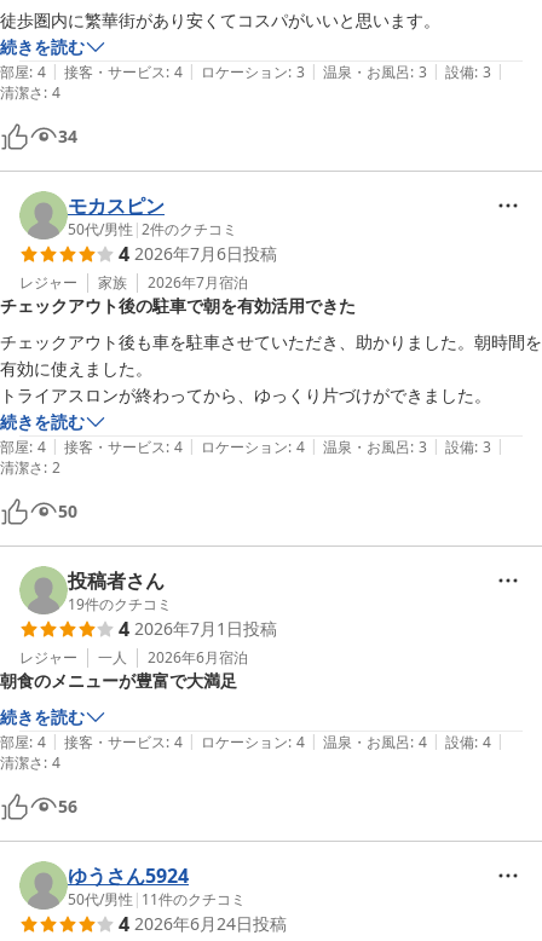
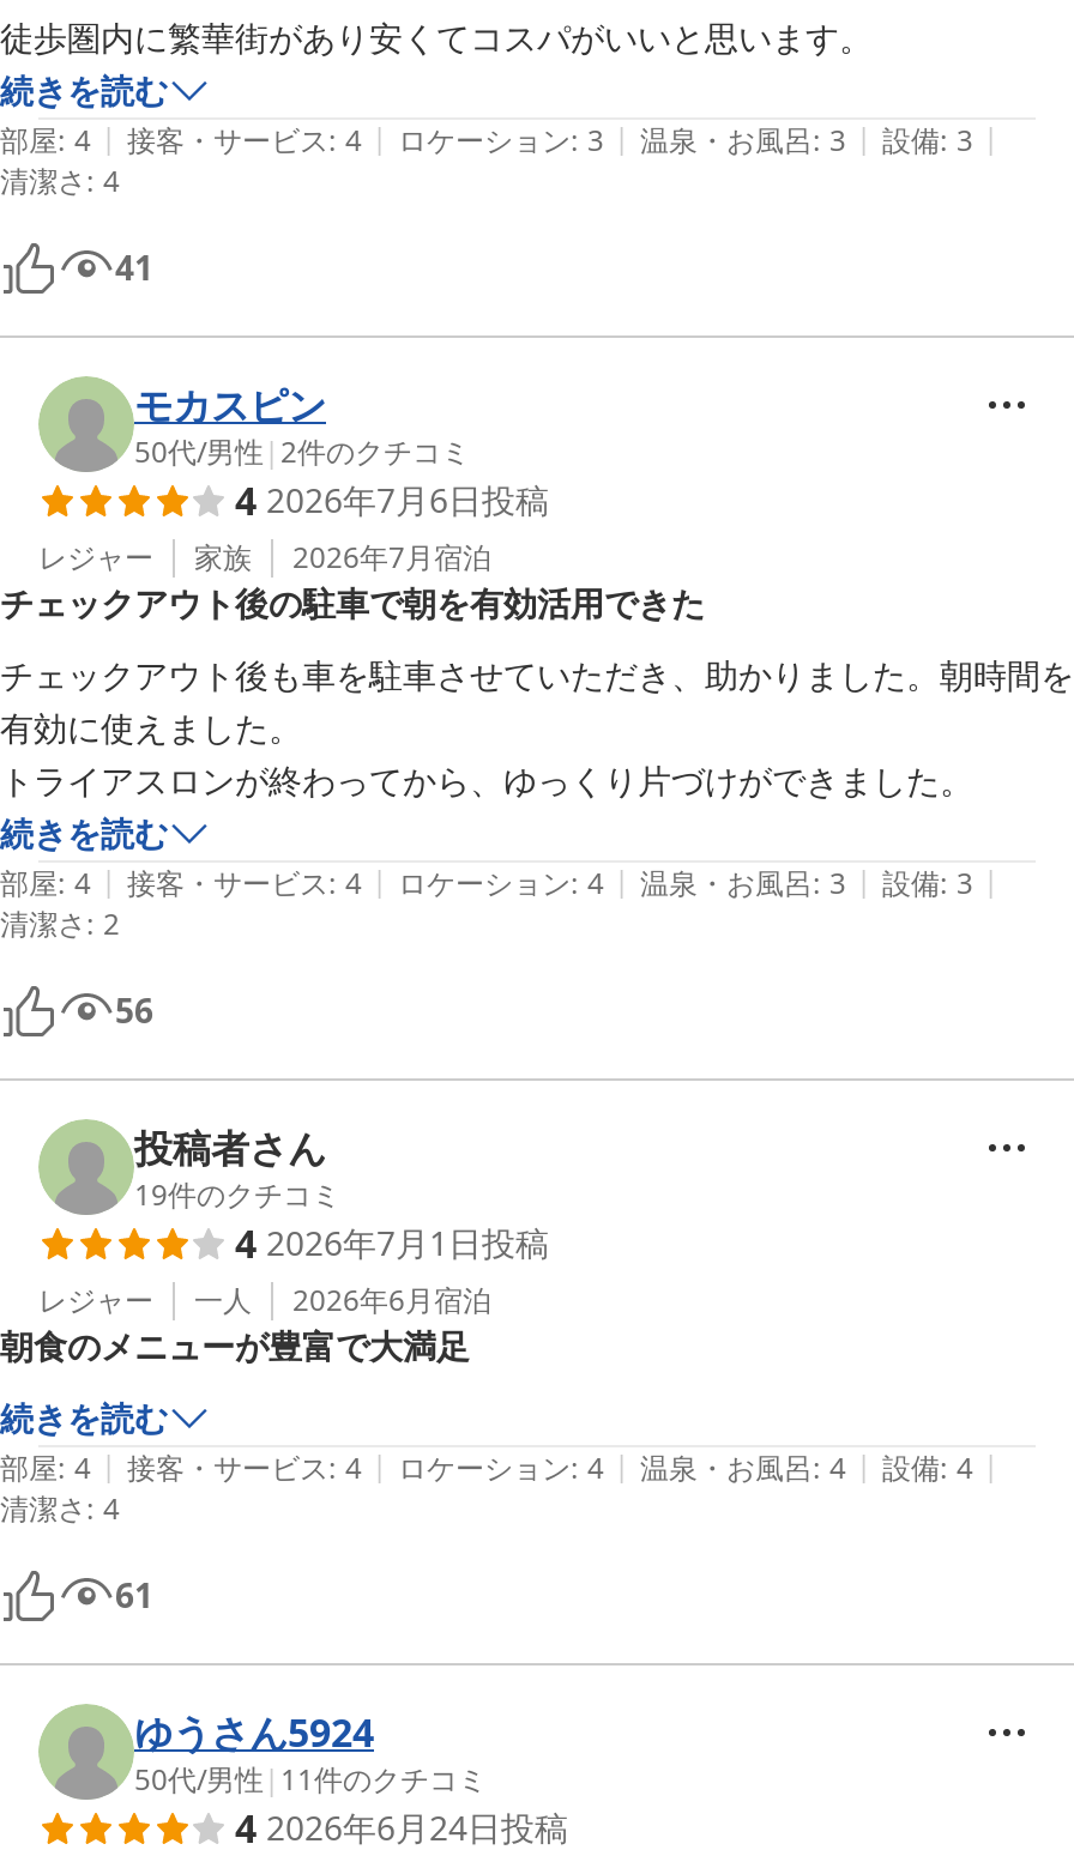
[58,125,77,148] 34 -> [115,244,153,290] 41
[58,500,77,523] 50 -> [115,987,153,1033] 56
[58,795,77,818] 56 -> [115,1572,153,1618] 61

